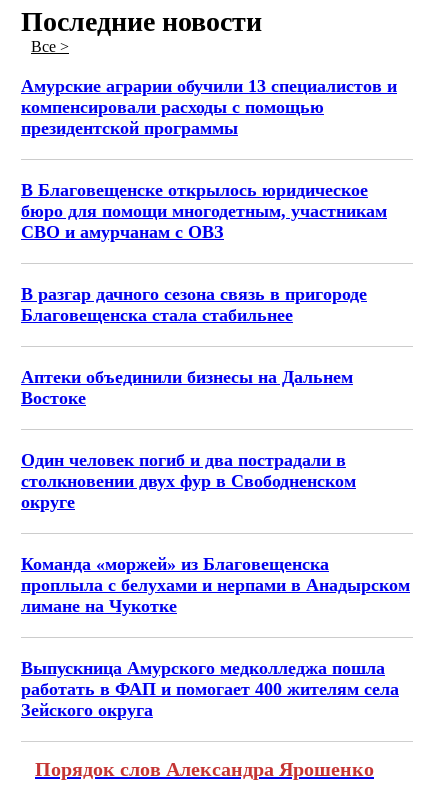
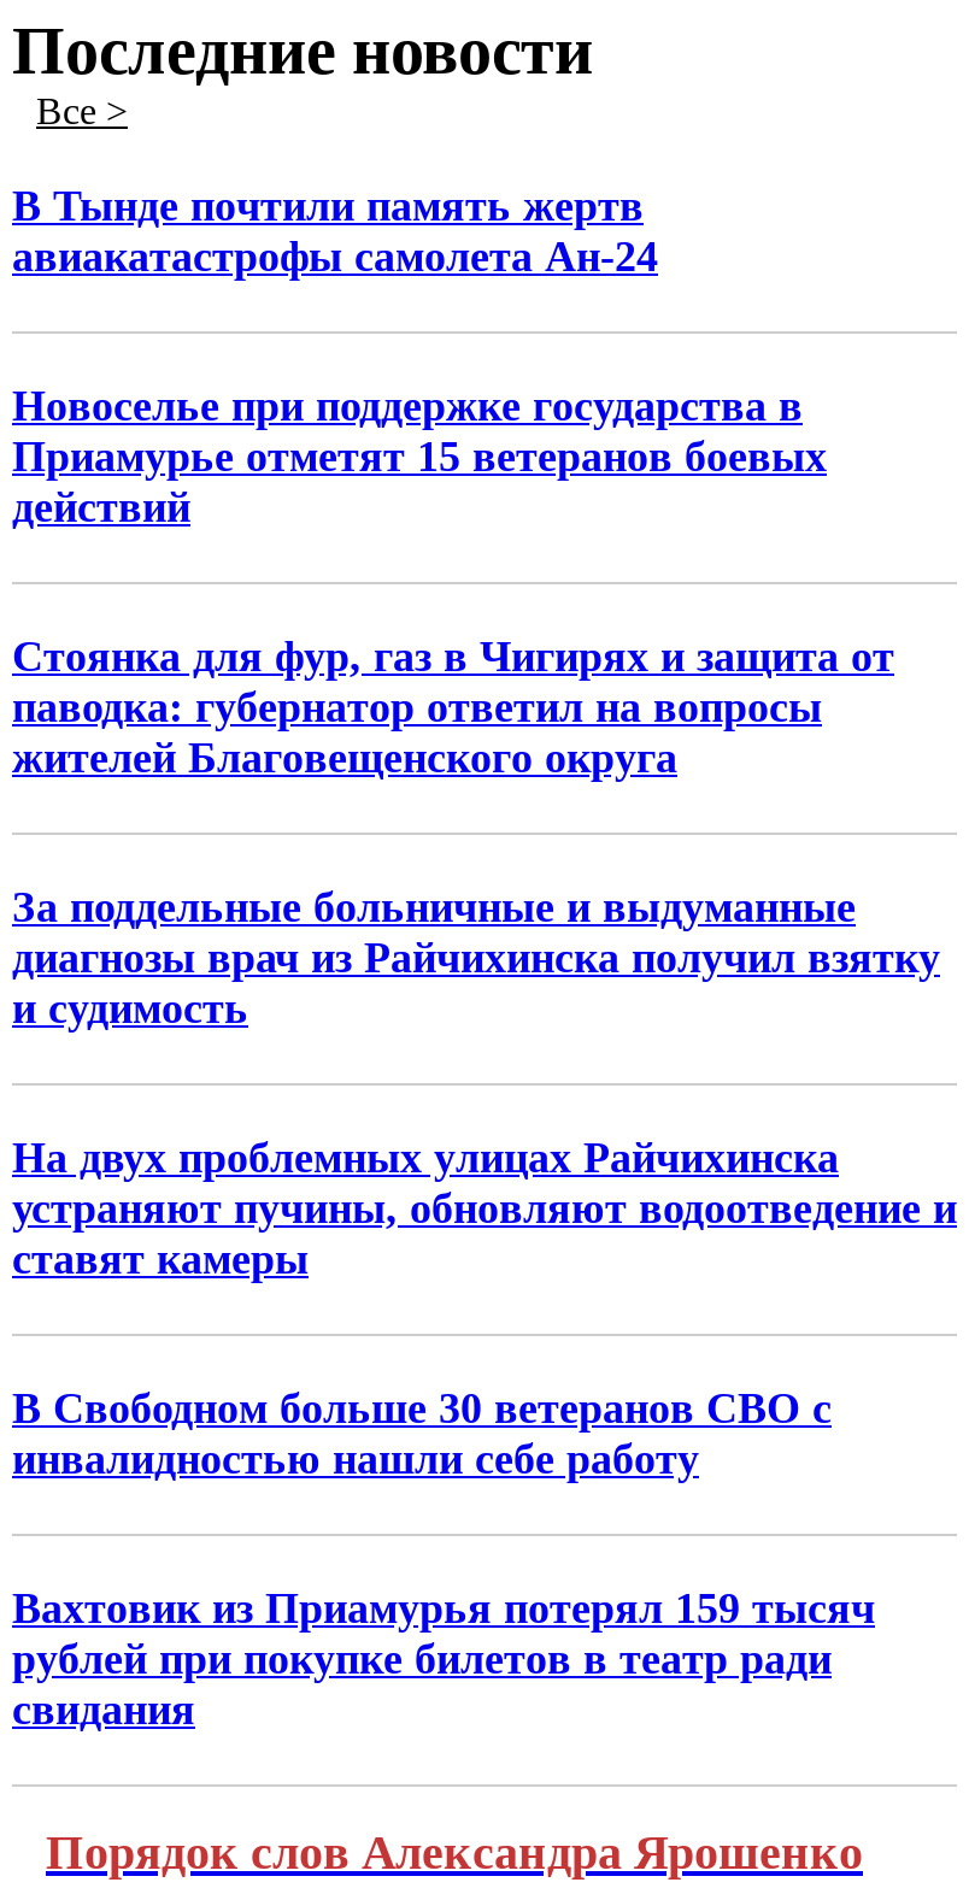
[21,76,397,138] Амурские аграрии обучили 13 специалистов и | компенсировали расходы с помощью | президентской программы -> [12,183,658,281] В Тынде почтили память жертв | авиакатастрофы самолета Ан-24
[21,180,387,242] В Благовещенске открылось юридическое | бюро для помощи многодетным, участникам | СВО и амурчанам с ОВЗ -> [12,383,827,532] Новоселье при поддержке государства в | Приамурье отметят 15 ветеранов боевых | действий
[21,284,367,325] В разгар дачного сезона связь в пригороде | Благовещенска стала стабильнее -> [12,633,894,783] Стоянка для фур, газ в Чигирях и защита от | паводка: губернатор ответил на вопросы | жителей Благовещенского округа
[21,367,353,408] Аптеки объединили бизнесы на Дальнем | Востоке -> [12,884,940,1033] За поддельные больничные и выдуманные | диагнозы врач из Райчихинска получил взятку | и судимость
[21,450,356,512] Один человек погиб и два пострадали в | столкновении двух фур в Свободненском | округе -> [12,1134,957,1284] На двух проблемных улицах Райчихинска | устраняют пучины, обновляют водоотведение и | ставят камеры
[21,554,410,616] Команда «моржей» из Благовещенска | проплыла с белухами и нерпами в Анадырском | лимане на Чукотке -> [12,1385,832,1484] В Свободном больше 30 ветеранов СВО с | инвалидностью нашли себе работу
[21,658,399,720] Выпускница Амурского медколледжа пошла | работать в ФАП и помогает 400 жителям села | Зейского округа -> [12,1585,875,1734] Вахтовик из Приамурья потерял 159 тысяч | рублей при покупке билетов в театр ради | свидания

